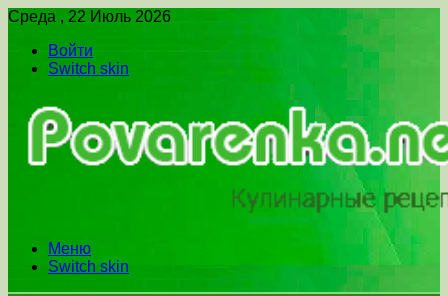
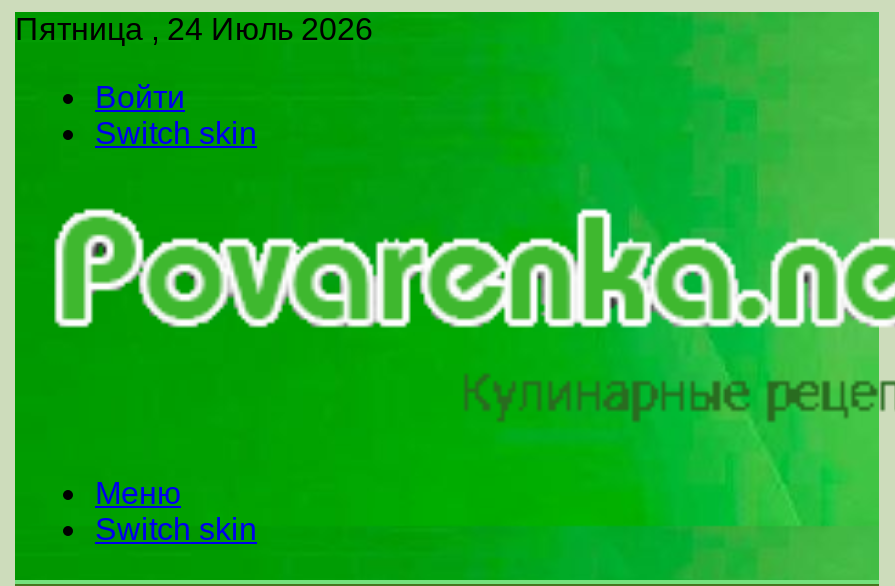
[8,8,171,25] Среда , 22 Июль 2026 -> [15,12,373,46] Пятница , 24 Июль 2026

